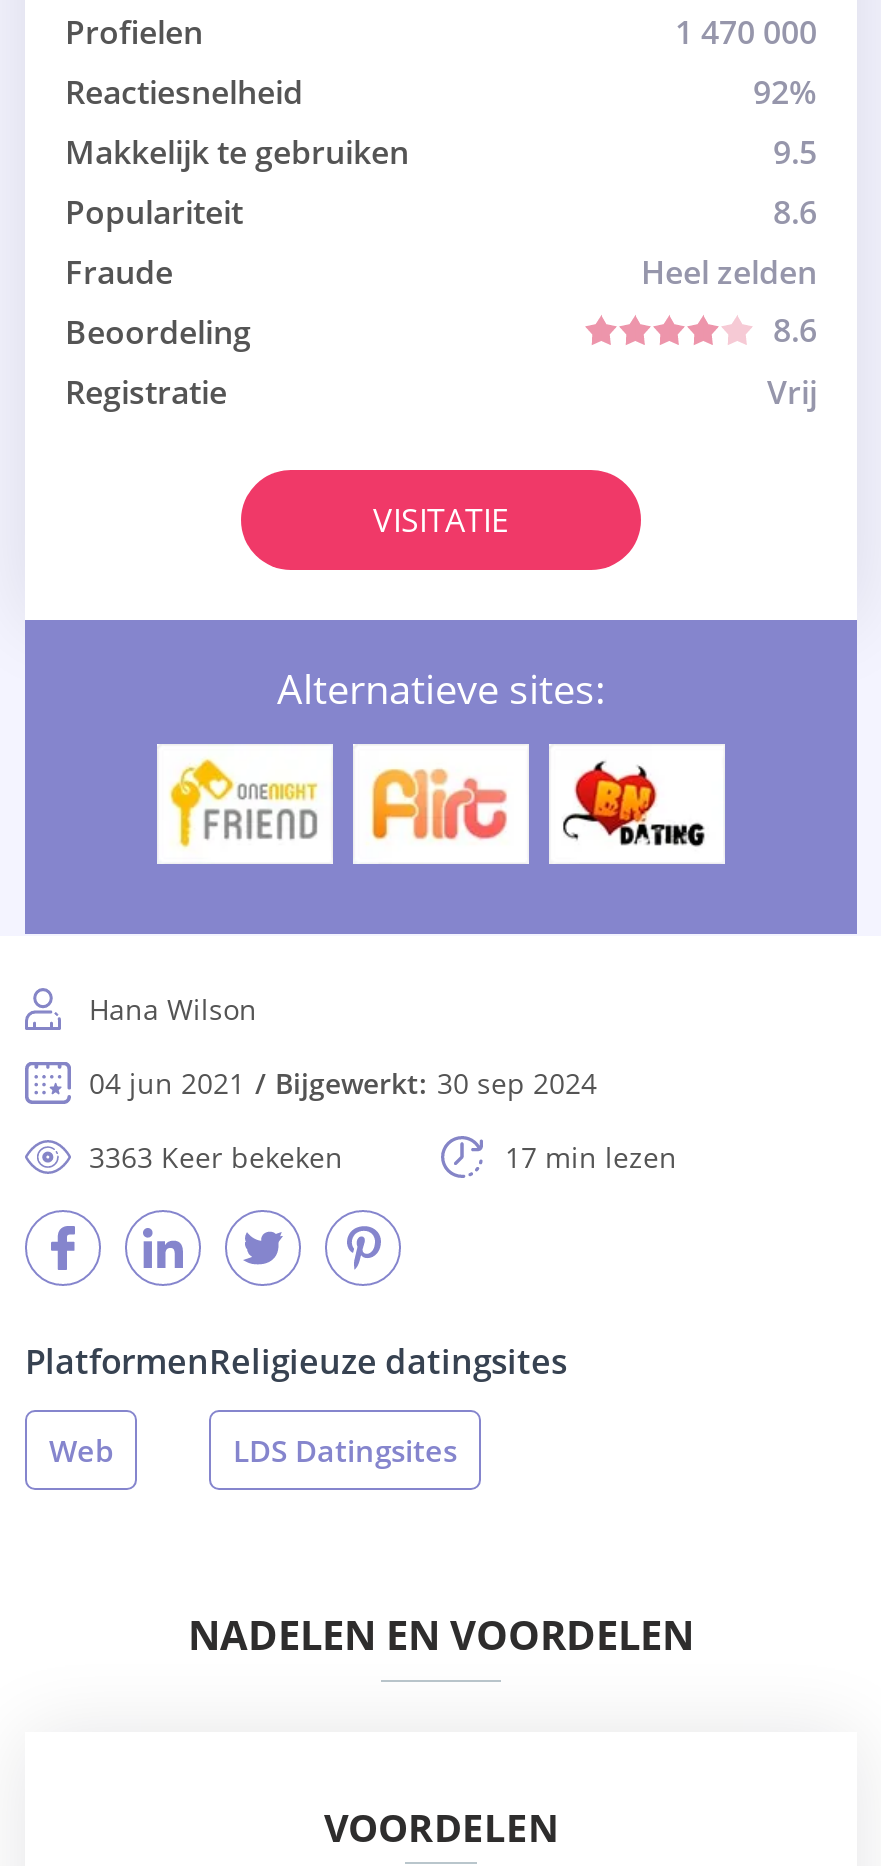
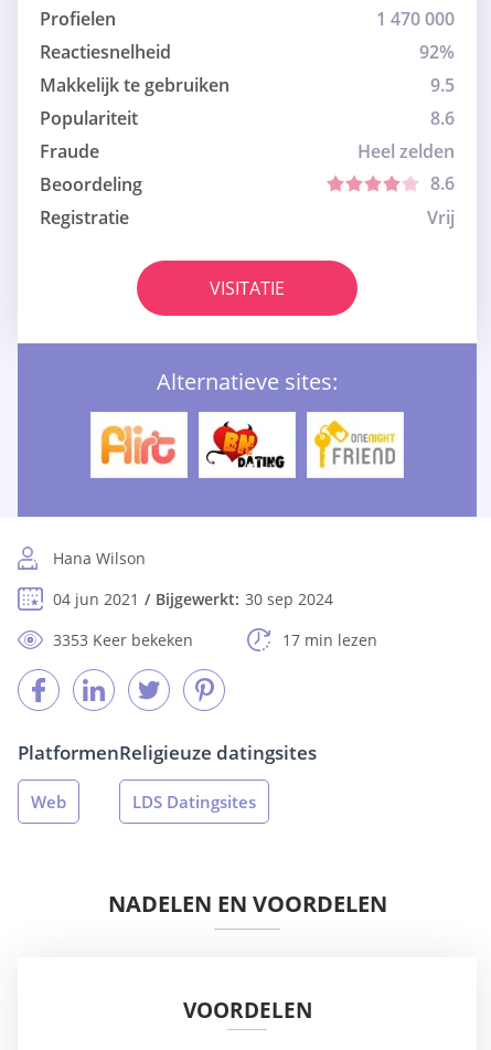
[169,758,319,850] [image] -> [98,421,179,468] [image]
[367,762,509,846] [image] -> [205,421,286,469] [image]
[561,760,709,848] [image] -> [312,420,396,470] [image]
[89,1138,343,1176] 3363 Keer bekeken -> [53,630,193,651] 3353 Keer bekeken

